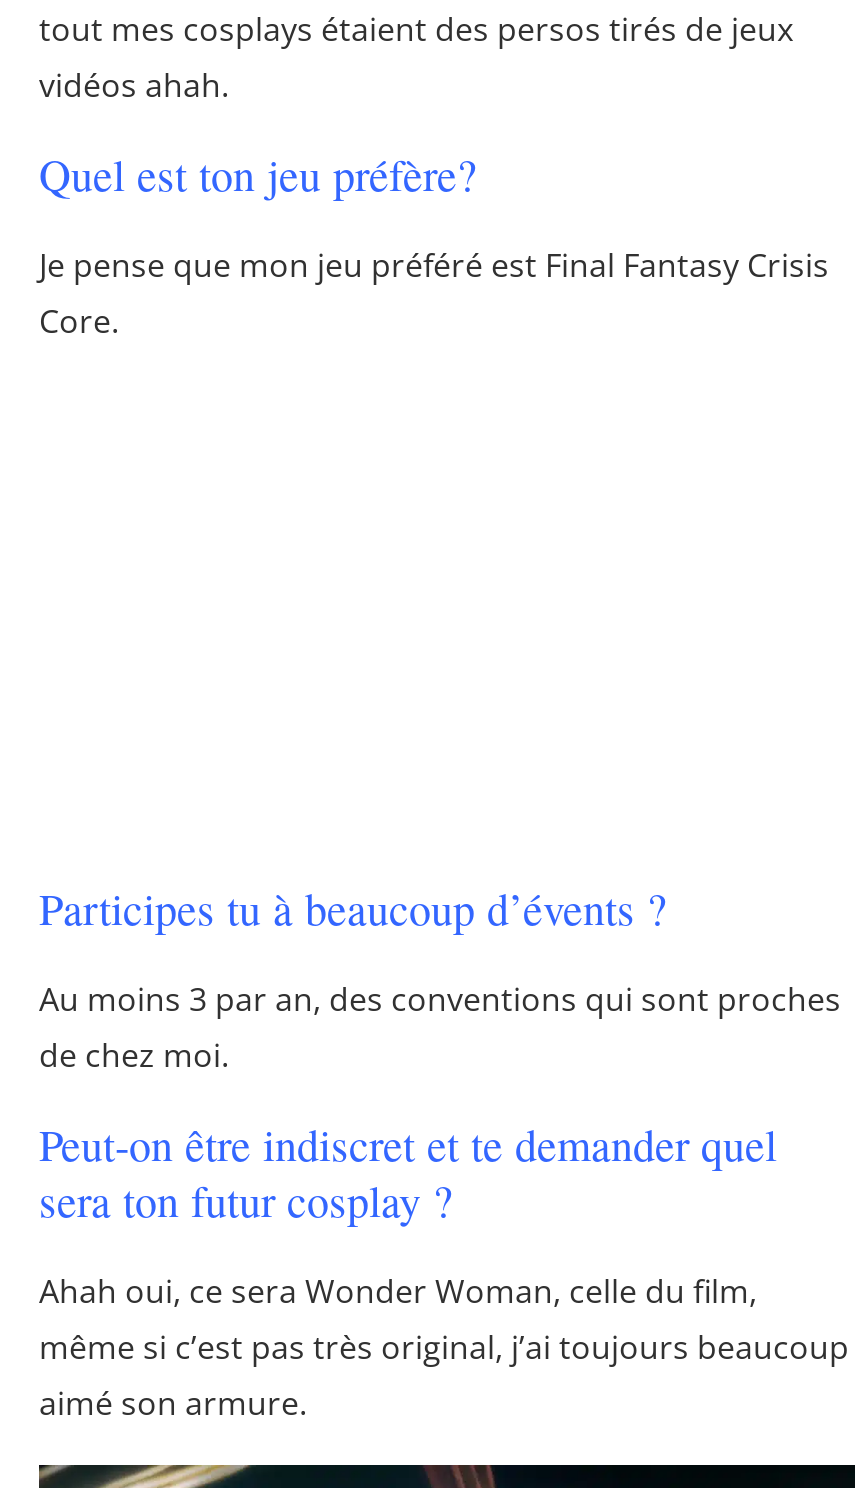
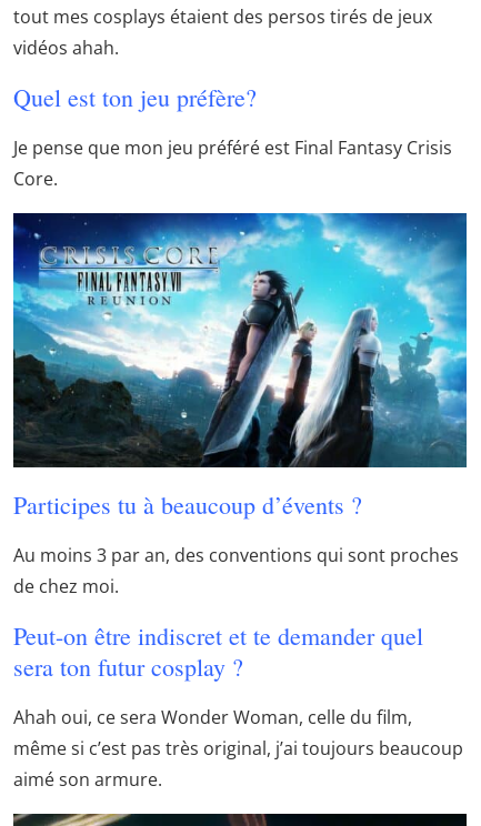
none -> [12,212,468,469] [image]

